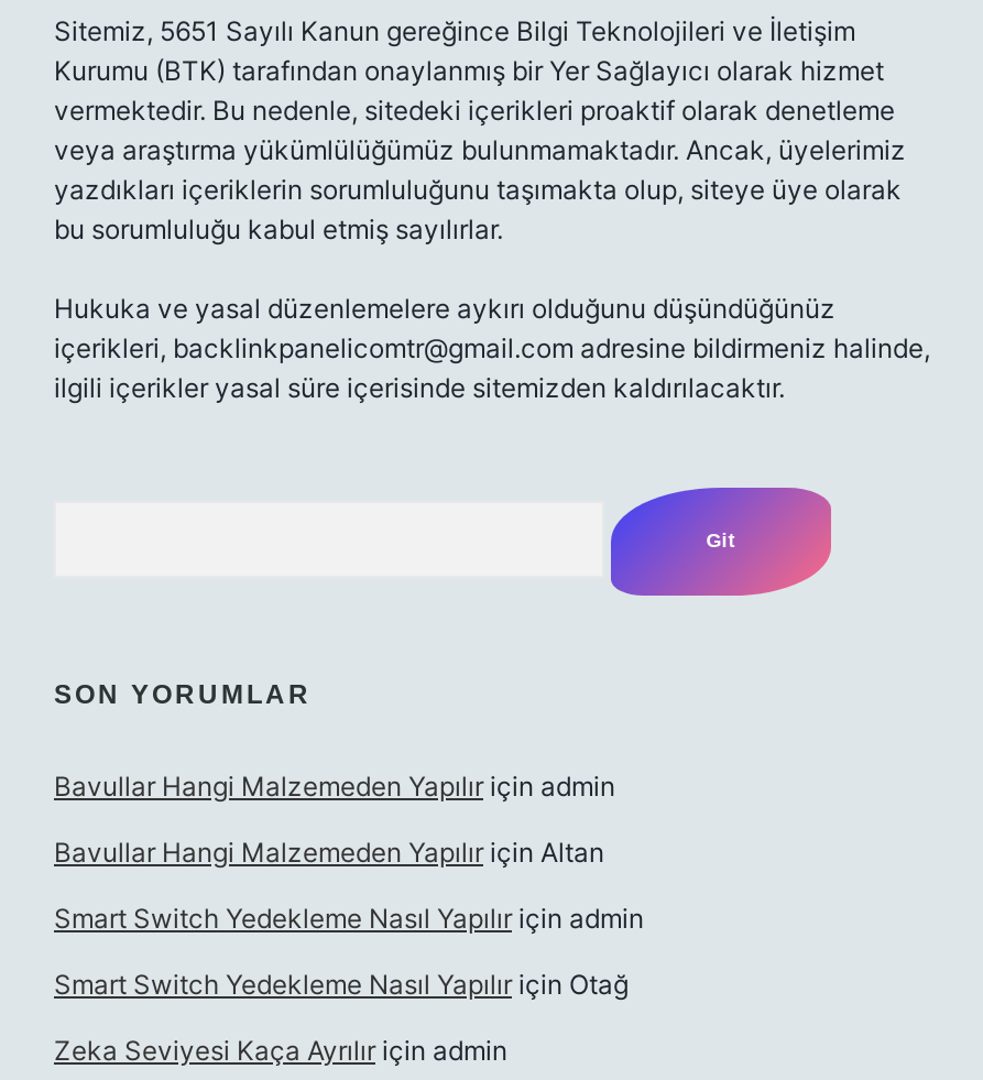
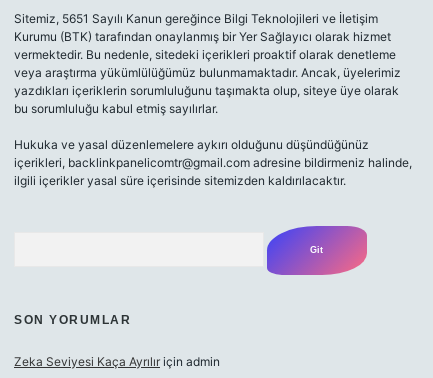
[54,770,644,1001] Bavullar Hangi Malzemeden Yapılır için admin | Bavullar Hangi Malzemeden Yapılır için Altan | Smart Switch Yedekleme Nasıl Yapılır için admin | Smart Switch Yedekleme Nasıl Yapılır için Otağ -> none

